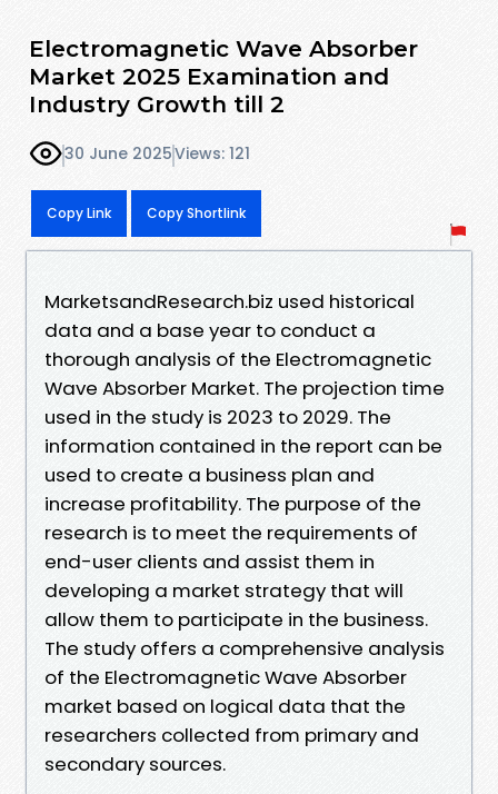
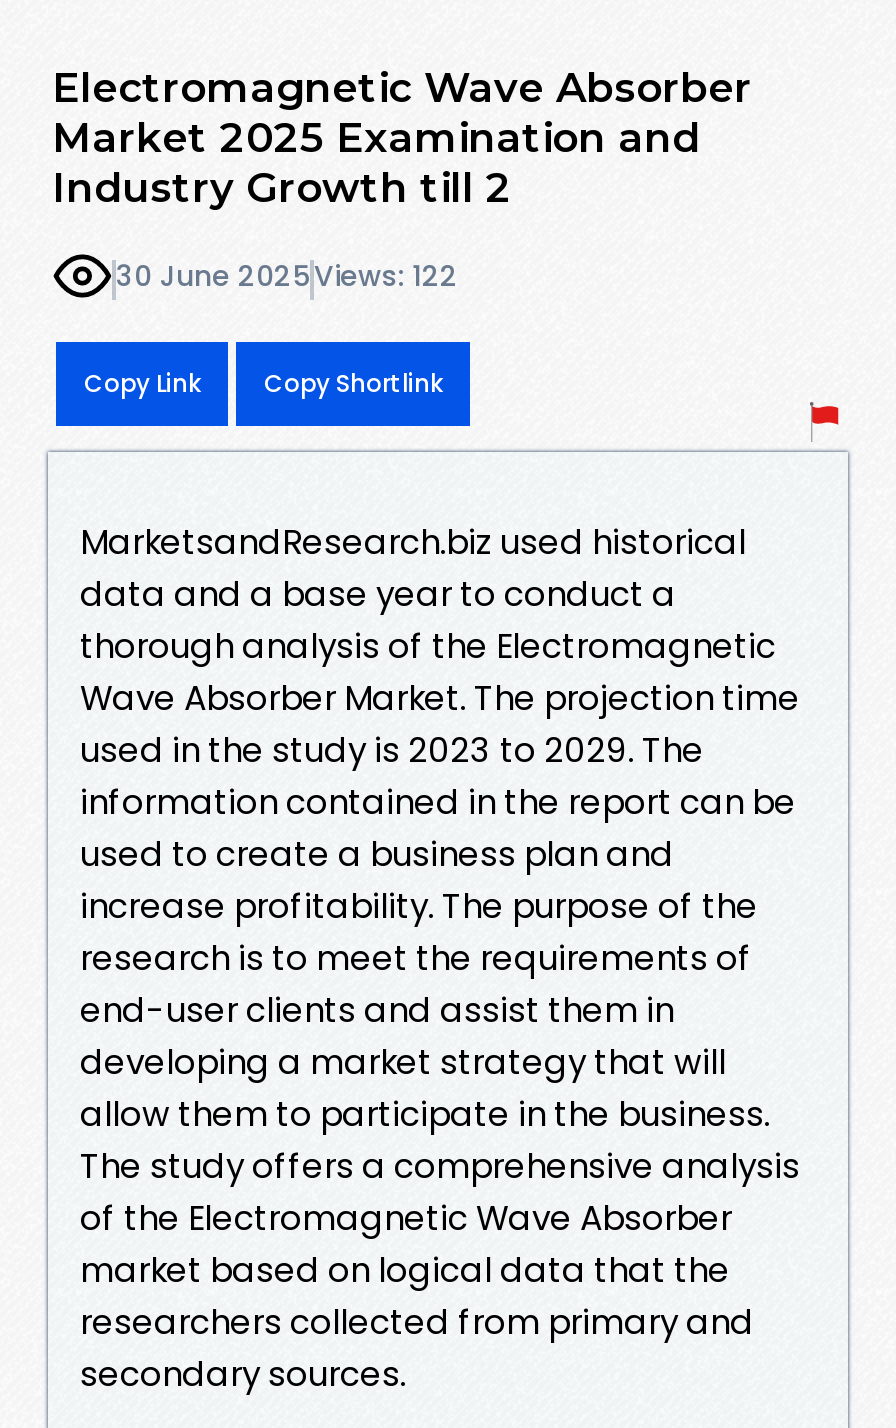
[64,143,250,165] 30 June 2025 Views: 121 -> [116,257,458,297] 30 June 2025 Views: 122

